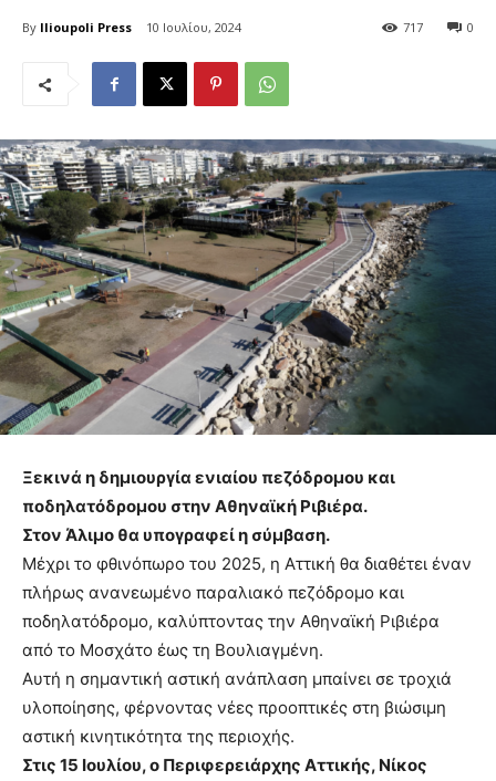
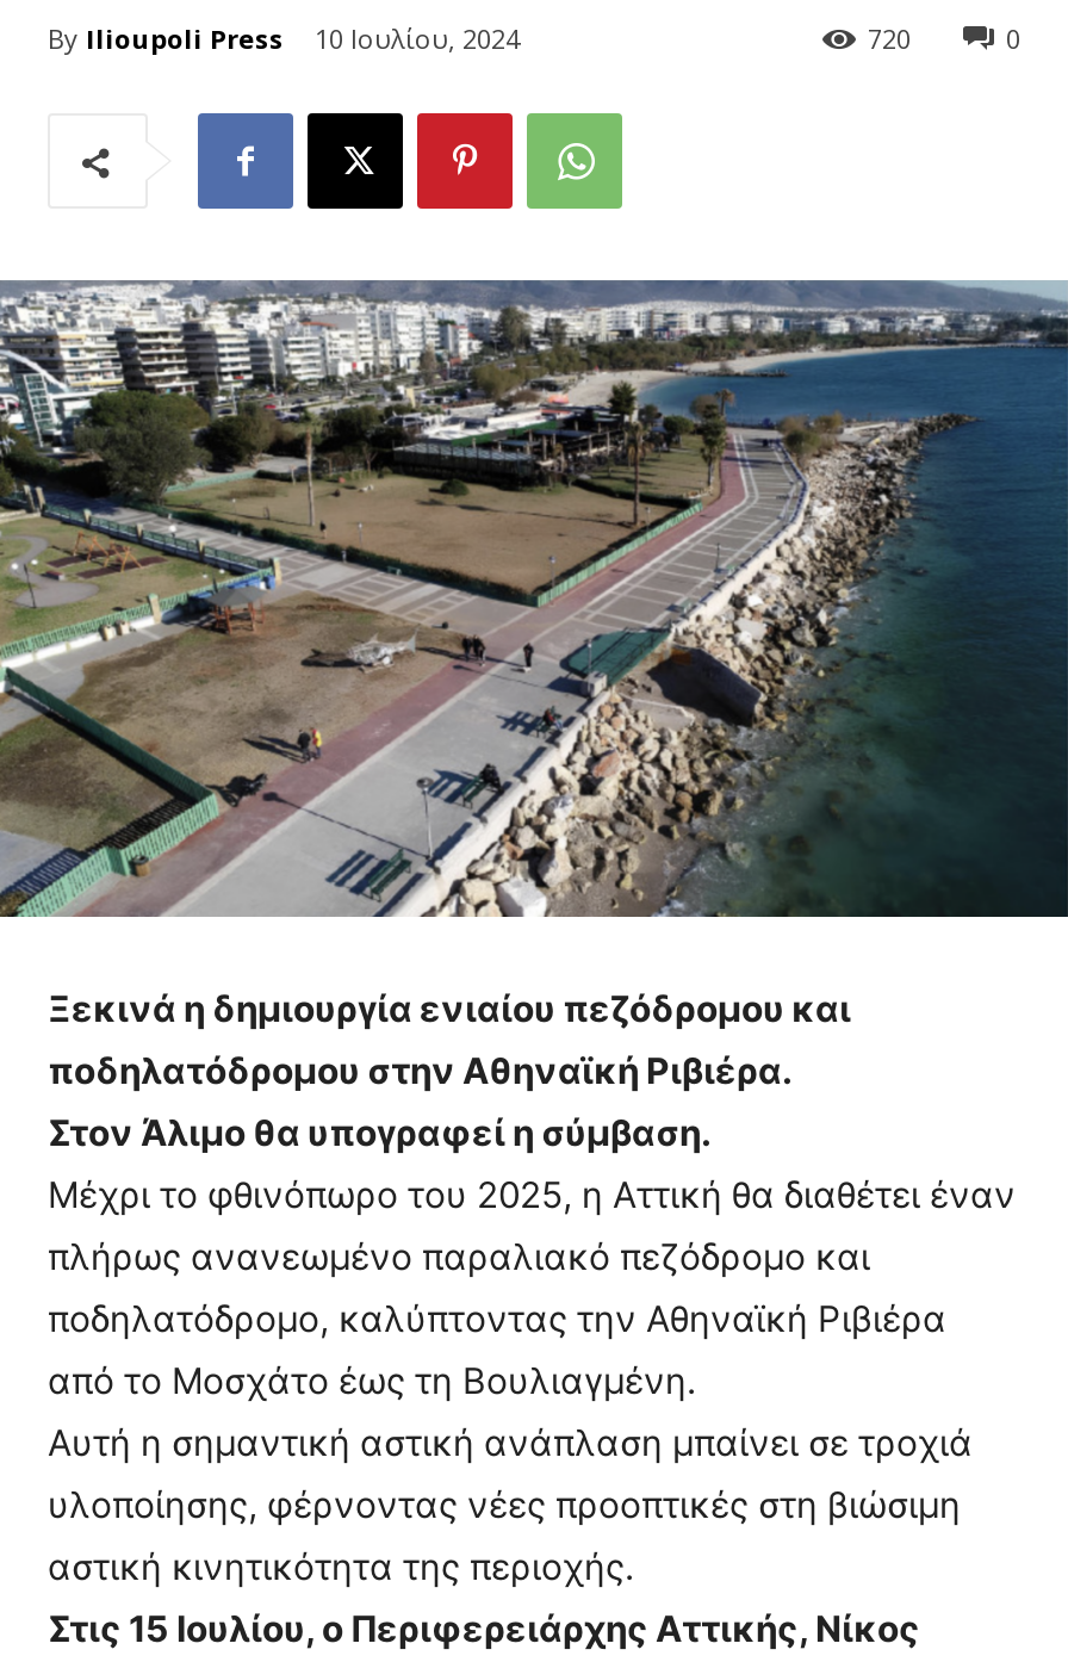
[403,19,423,36] 717 -> [868,21,911,56] 720

